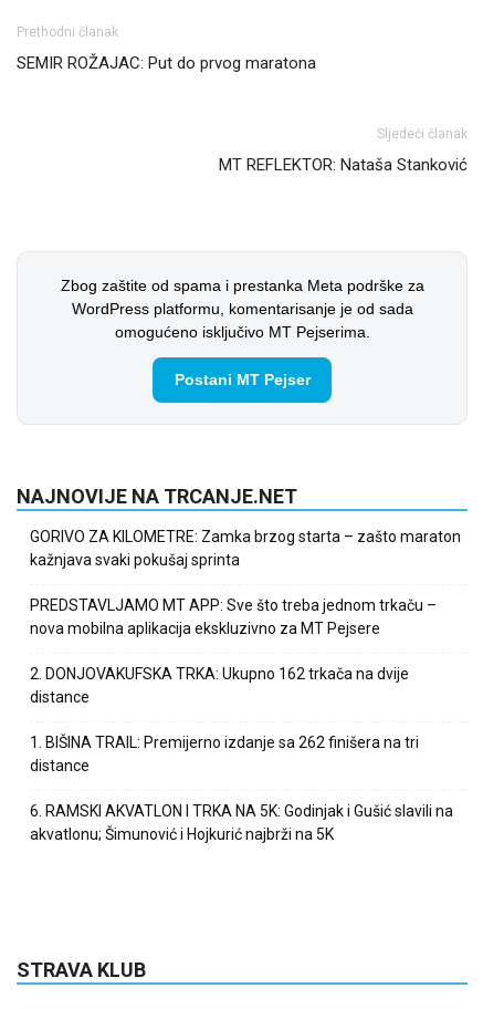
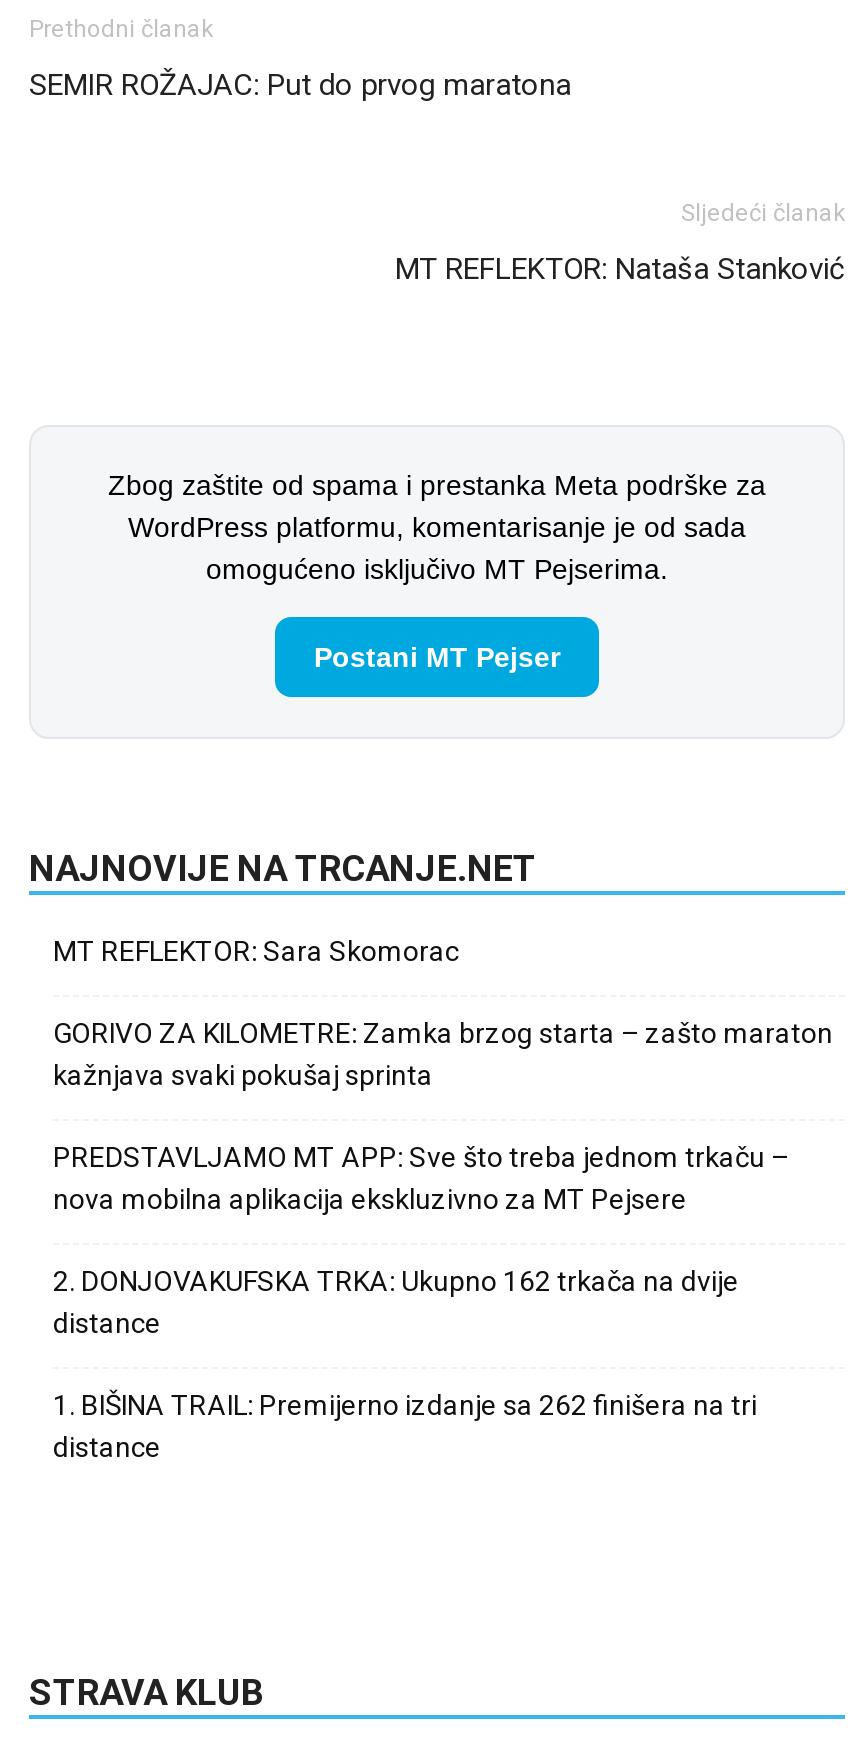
none -> [53,934,459,966] MT REFLEKTOR: Sara Skomorac
moved [30,527,461,774] -> [53,1016,833,1462]: GORIVO ZA KILOMETRE: Zamka brzog starta – zašto maraton | kažnjava svaki pokušaj sprinta | PREDSTAVLJAMO MT APP: Sve što treba jednom trkaču – | nova mobilna aplikacija ekskluzivno za MT Pejsere | 2. DONJOVAKUFSKA TRKA: Ukupno 162 trkača na dvije | distance | 1. BIŠINA TRAIL: Premijerno izdanje sa 262 finišera na tri | distance
[30,802,453,843] 6. RAMSKI AKVATLON I TRKA NA 5K: Godinjak i Gušić slavili na | akvatlonu; Šimunović i Hojkurić najbrži na 5K -> none

